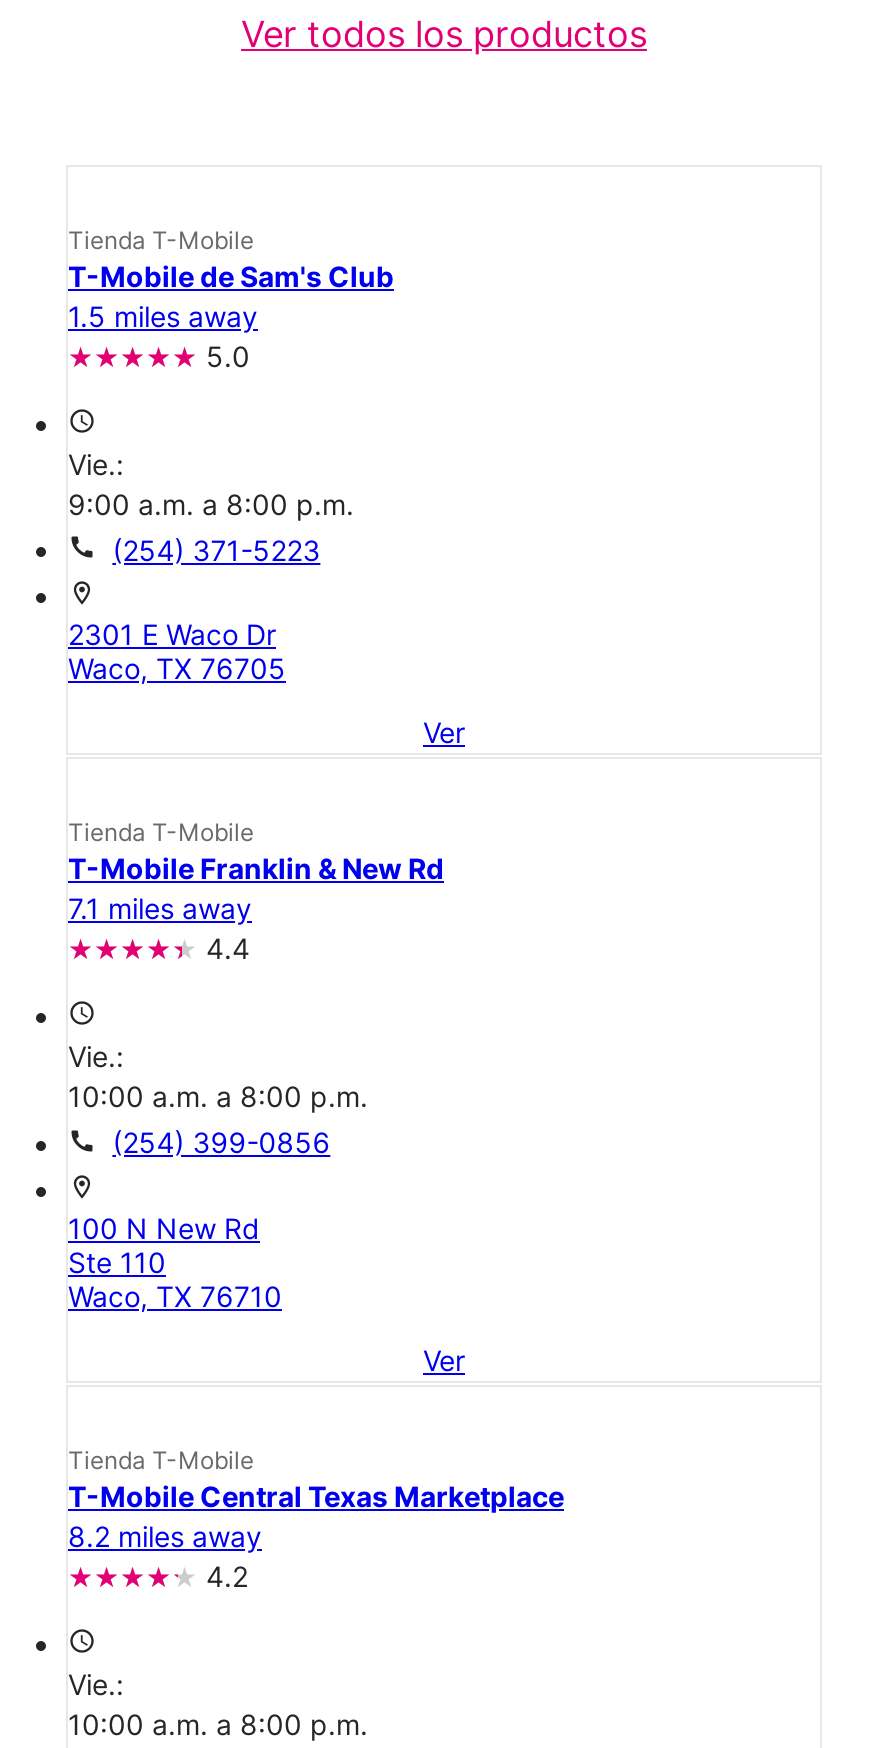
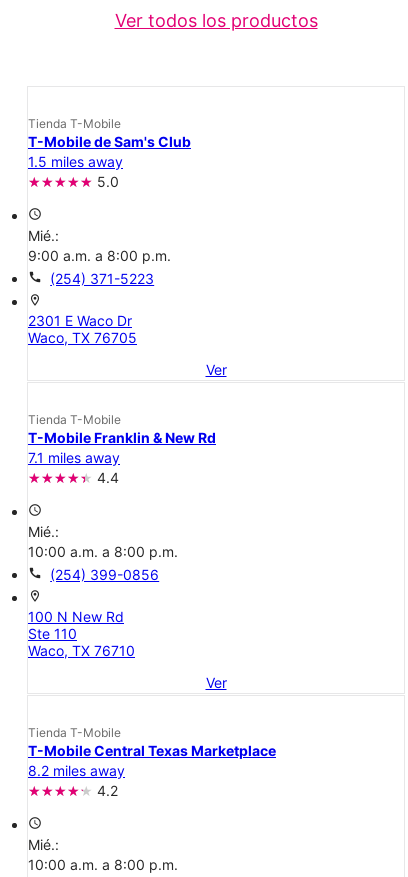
[68,447,132,481] Vie.: -> [28,227,63,244] Mié.:
[68,1040,132,1074] Vie.: -> [28,523,63,540] Mié.:
[68,1667,132,1701] Vie.: -> [28,836,63,853] Mié.:

